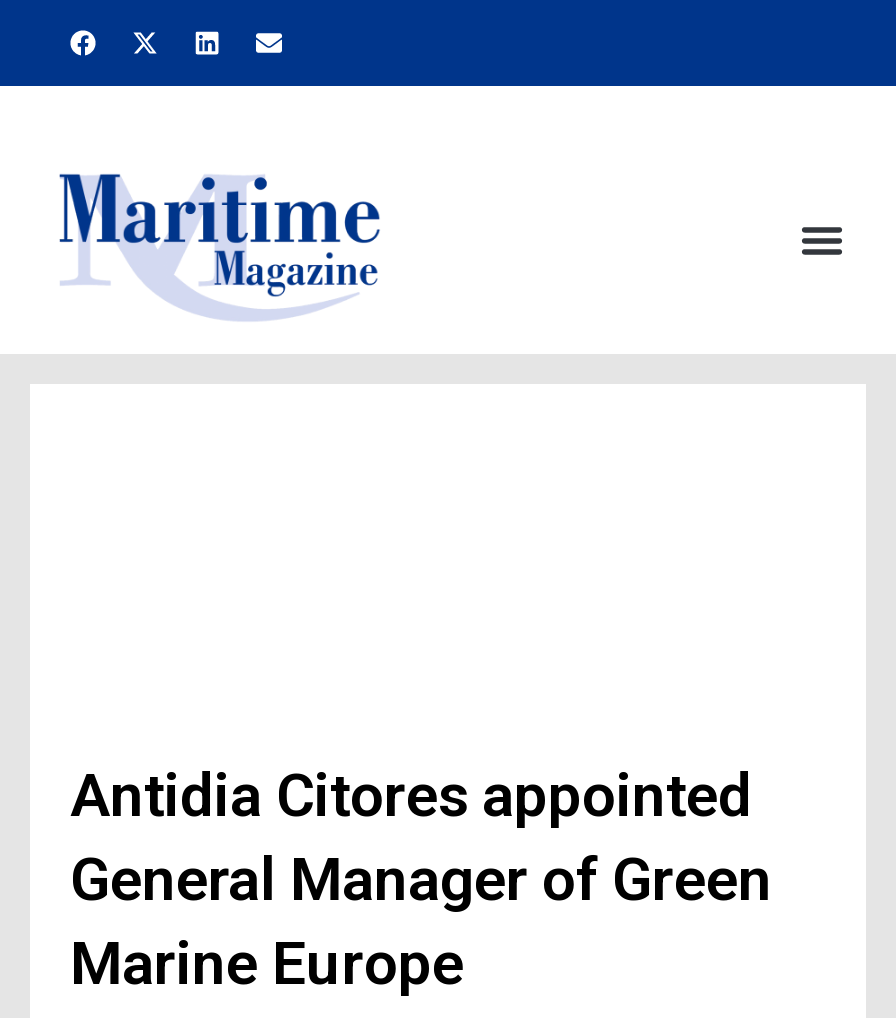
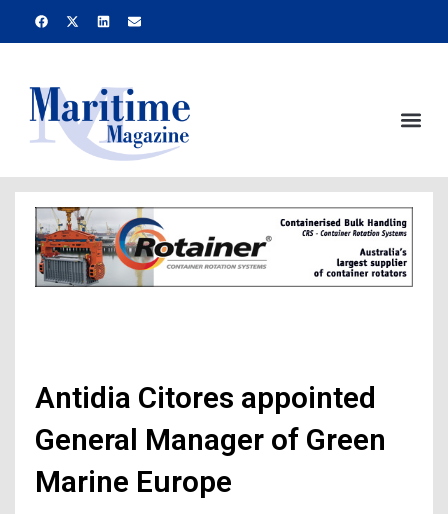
none -> [34,206,414,288] [image]

